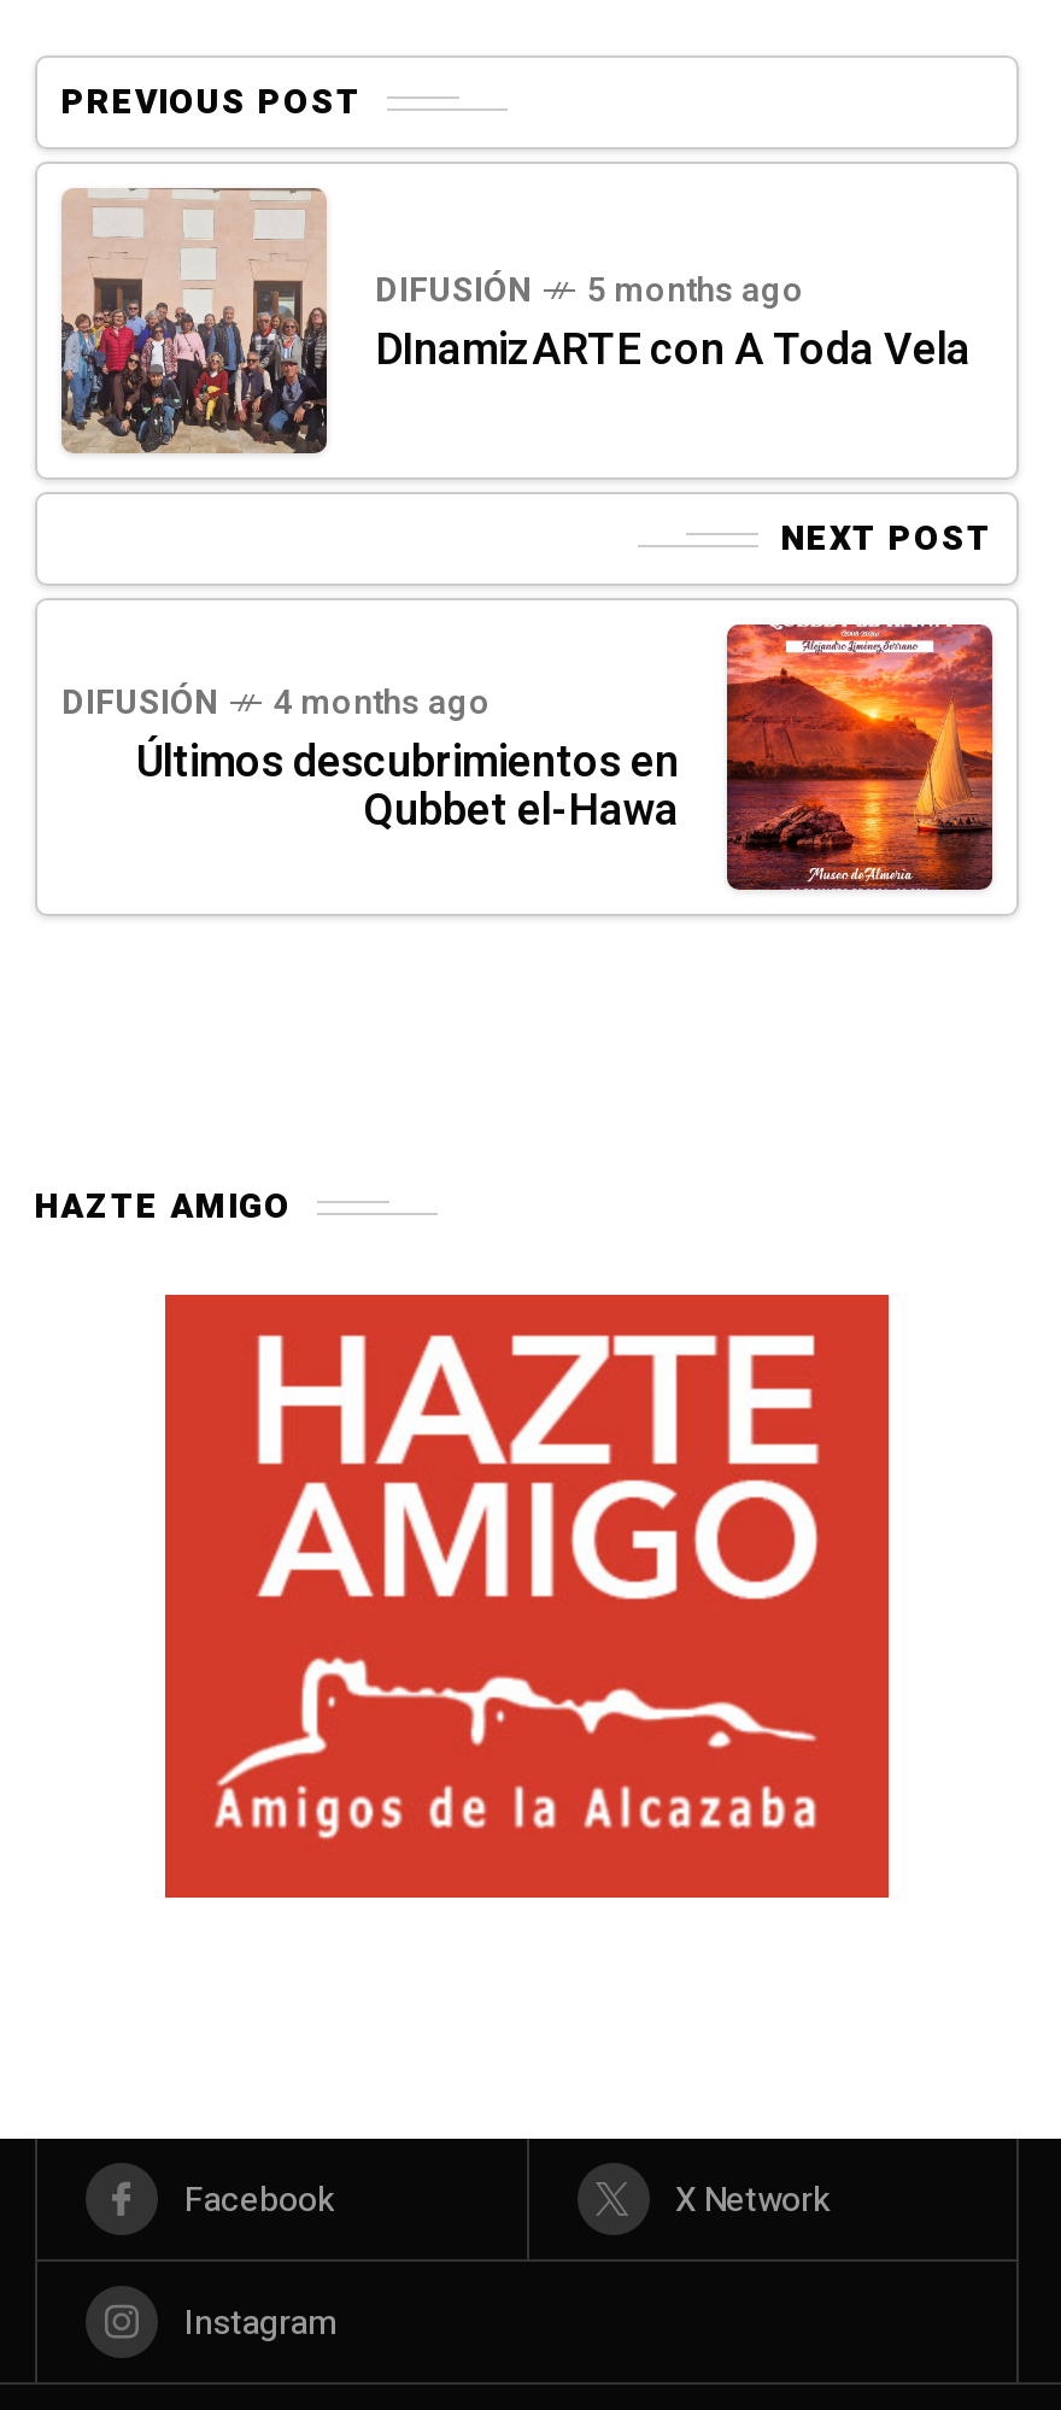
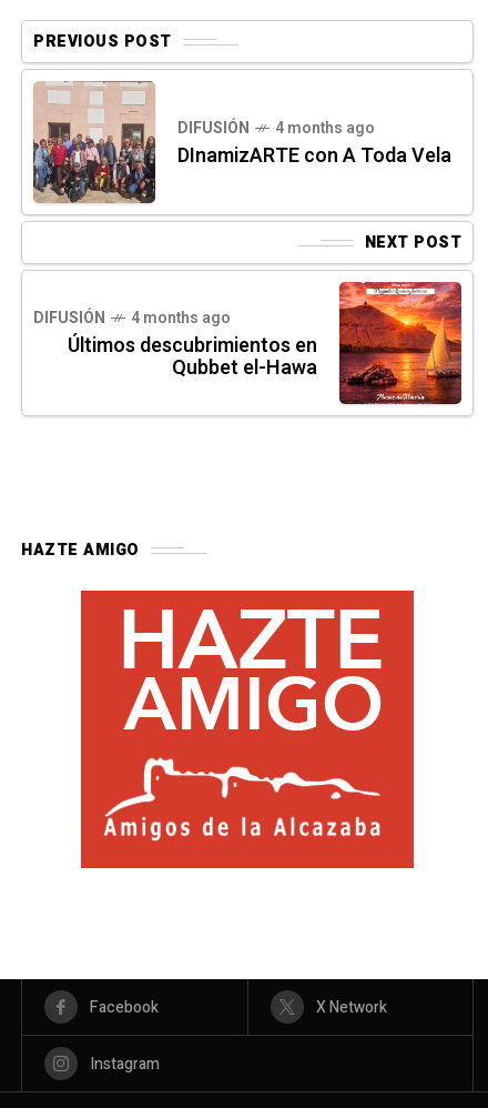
[375,266,804,317] DIFUSIÓN 5 months ago -> [177,117,375,140] DIFUSIÓN 4 months ago

